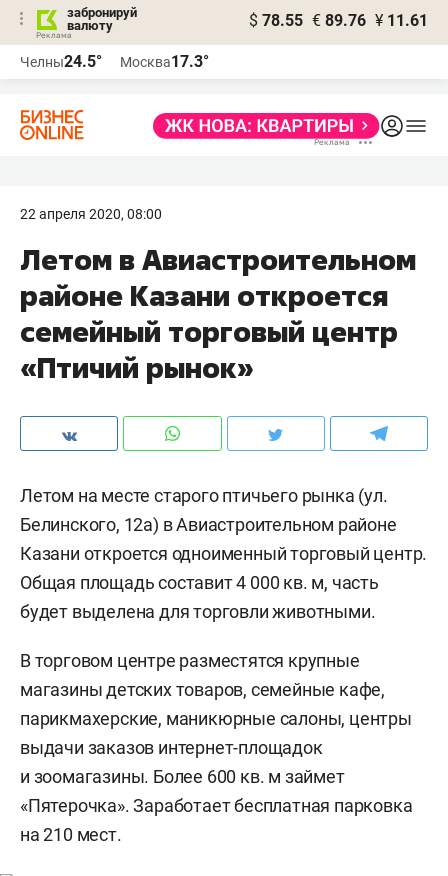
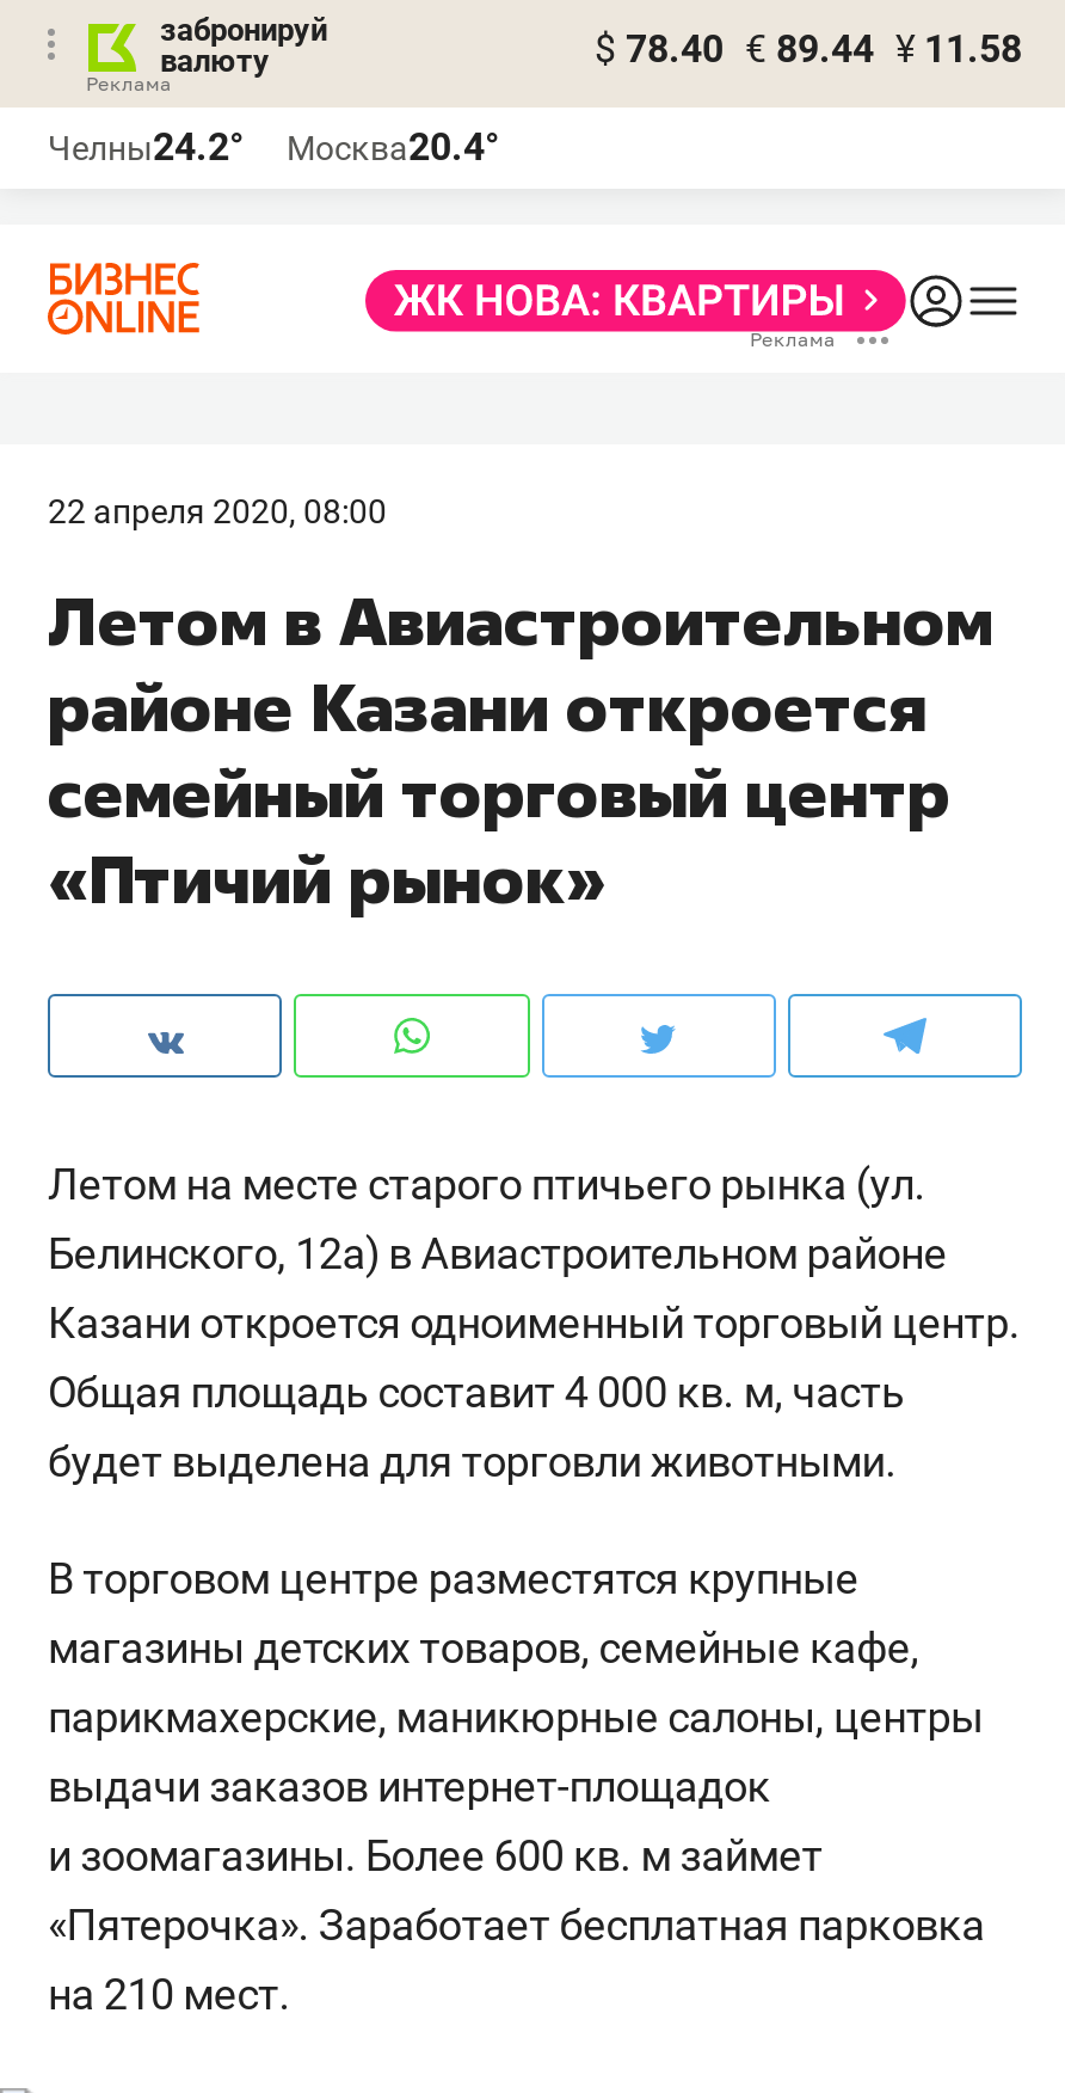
[249,11,428,30] $ 78.55 € 89.76 ¥ 11.61 -> [595,26,1022,72] $ 78.40 € 89.44 ¥ 11.58
[20,52,102,71] Челны24.5° -> [48,124,244,170] Челны24.2°
[120,52,209,71] Москва17.3° -> [287,124,499,170] Москва20.4°

